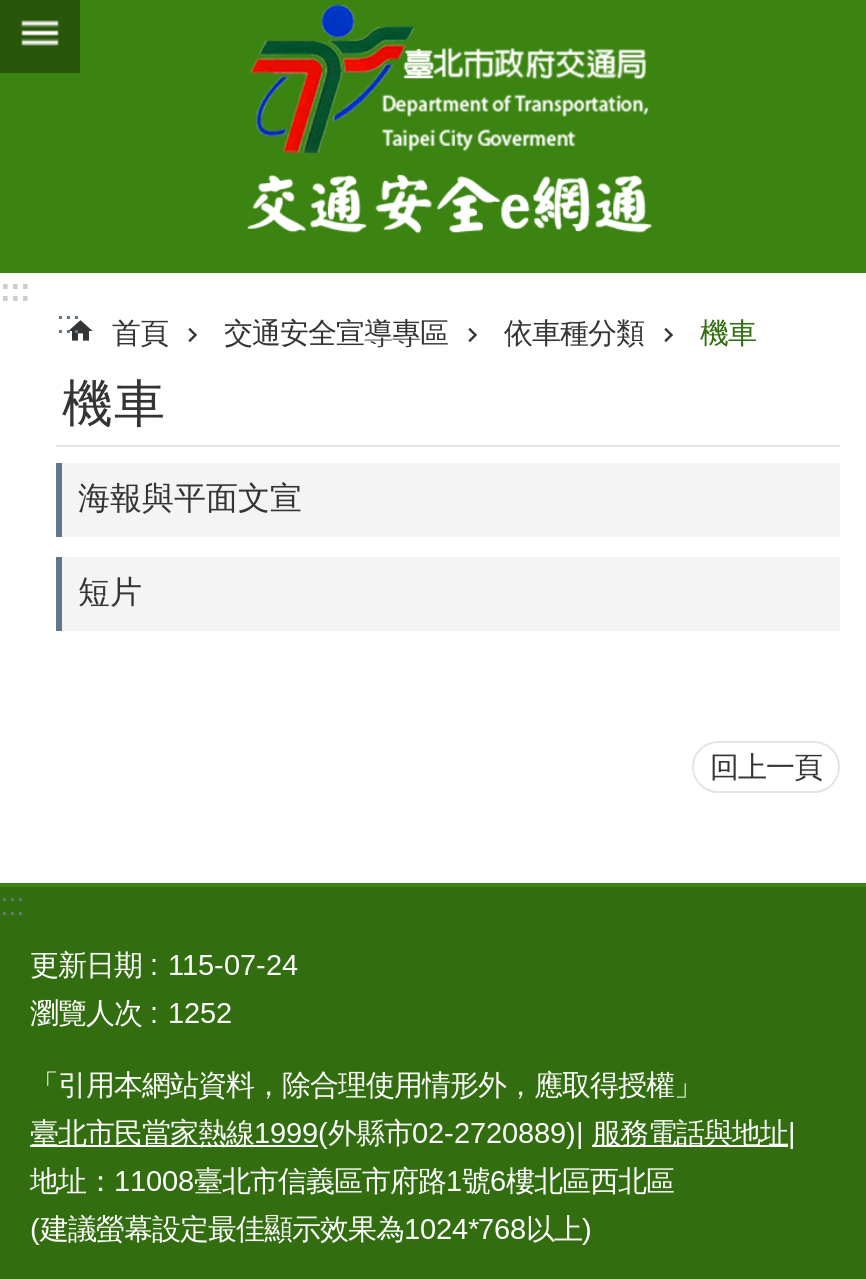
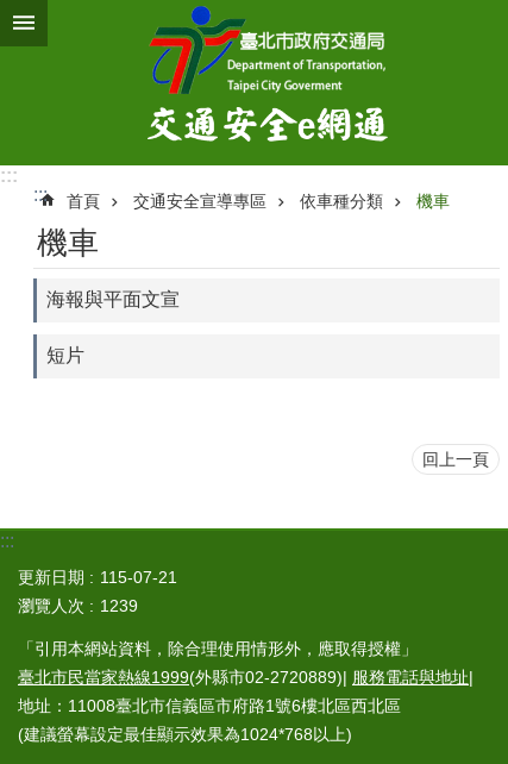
[30,949,298,981] 更新日期 115-07-24 -> [18,568,177,587] 更新日期 115-07-21
[30,997,232,1029] 瀏覽人次 1252 -> [18,596,138,615] 瀏覽人次 1239

